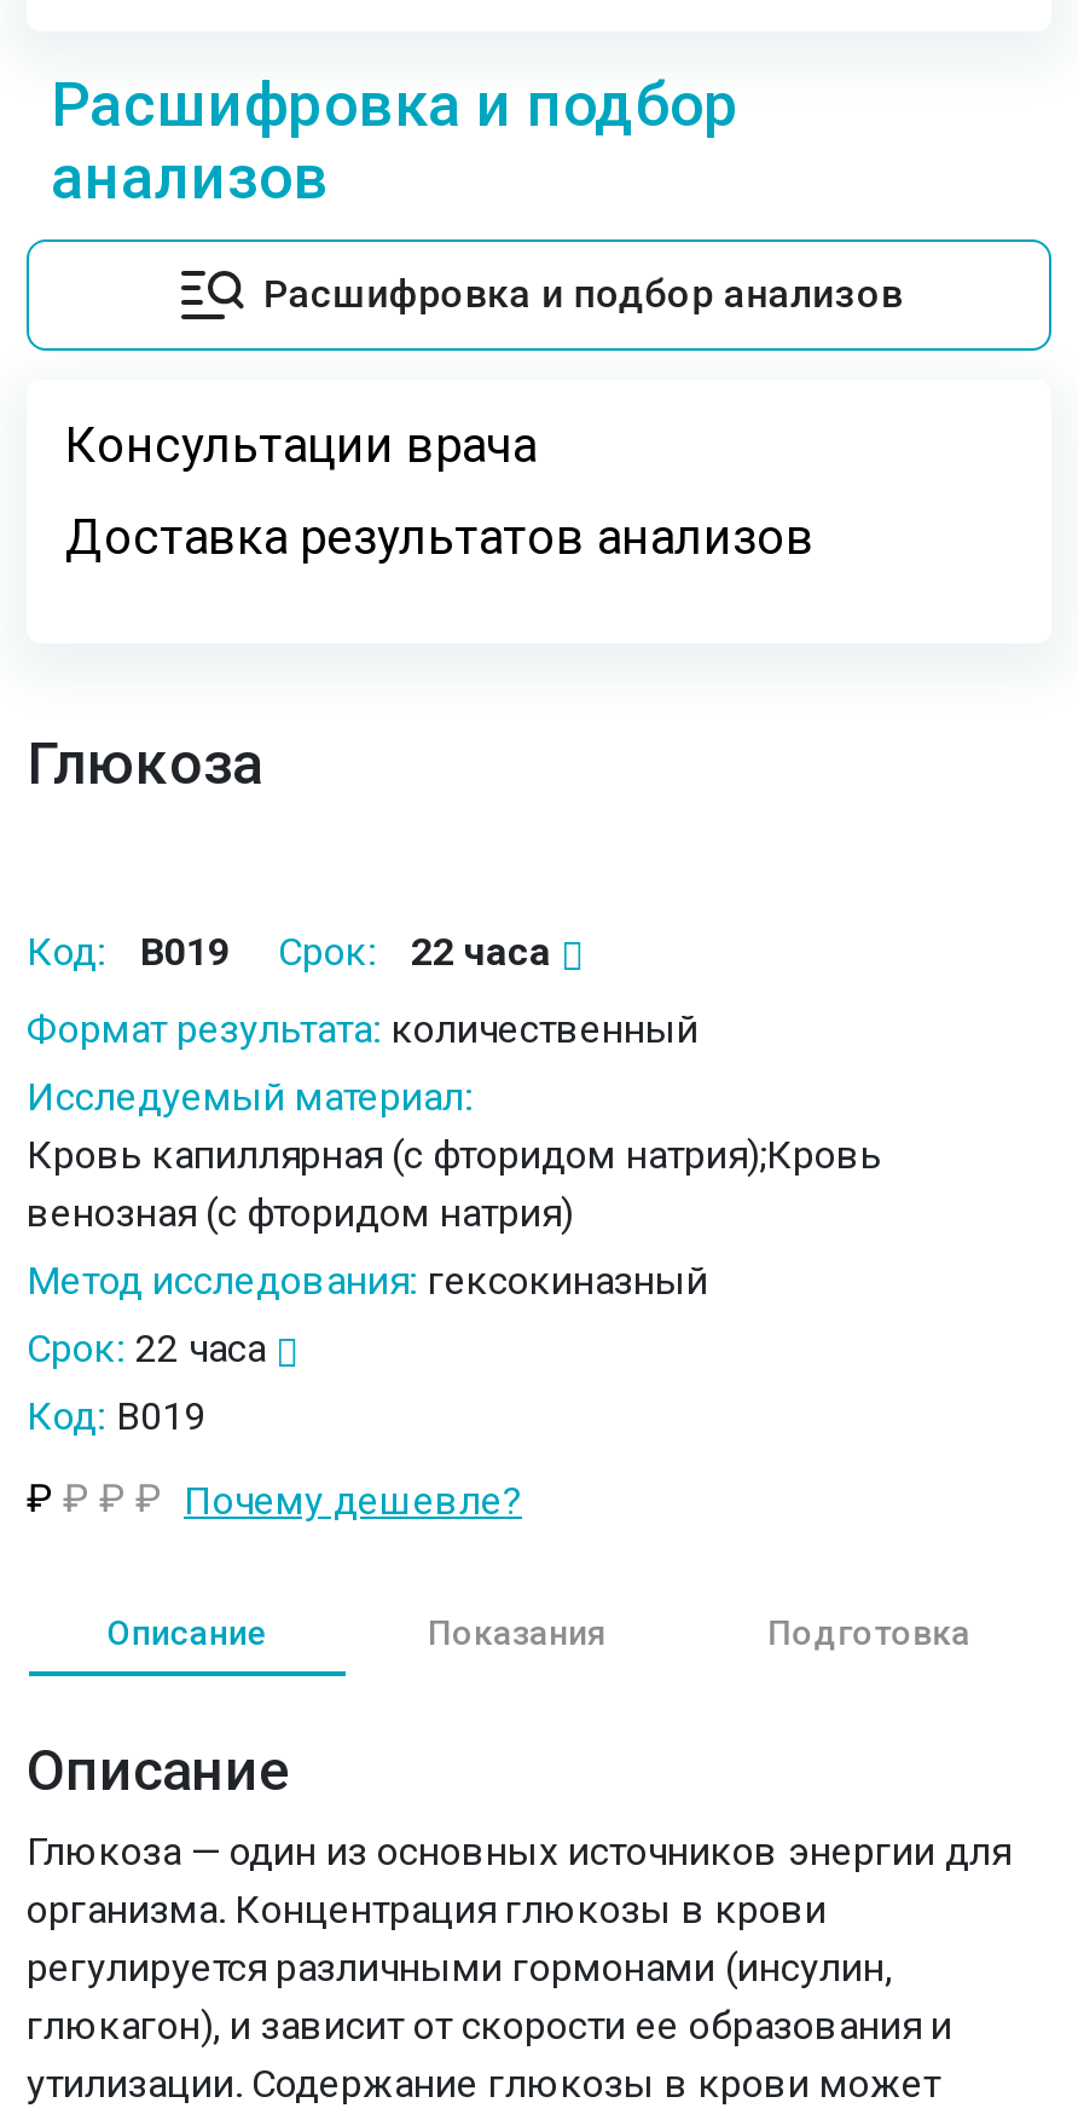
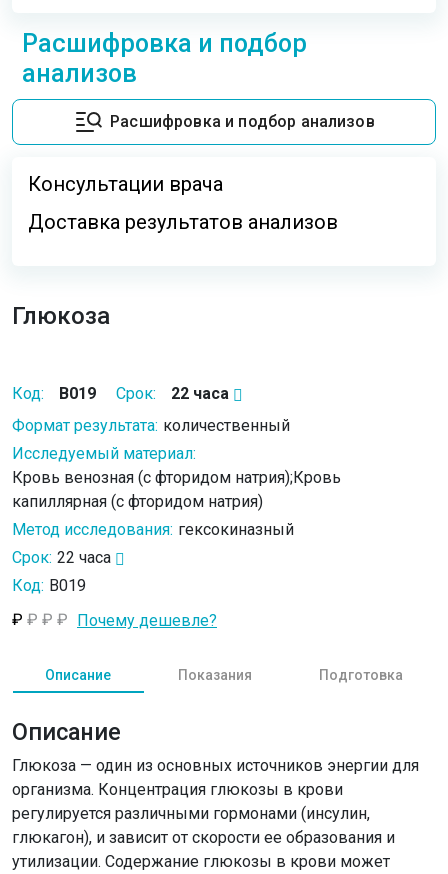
[27,1132,882,1178] Кровь капиллярная (с фторидом натрия);Кровь -> [12,468,341,487] Кровь венозная (с фторидом натрия);Кровь
[27,1190,573,1236] венозная (с фторидом натрия) -> [12,492,263,511] капиллярная (с фторидом натрия)

